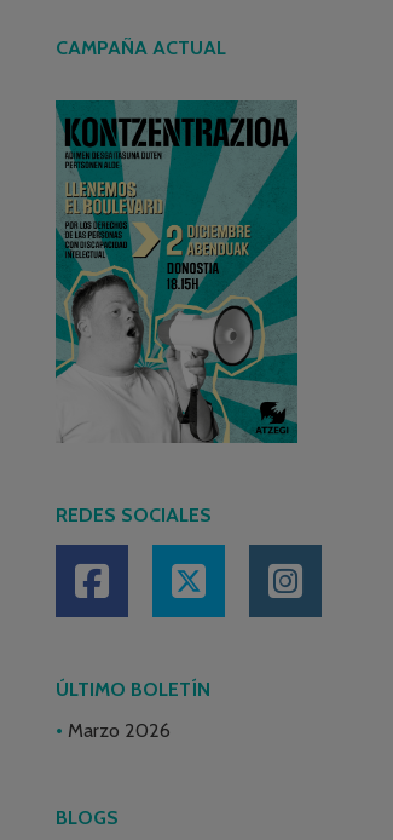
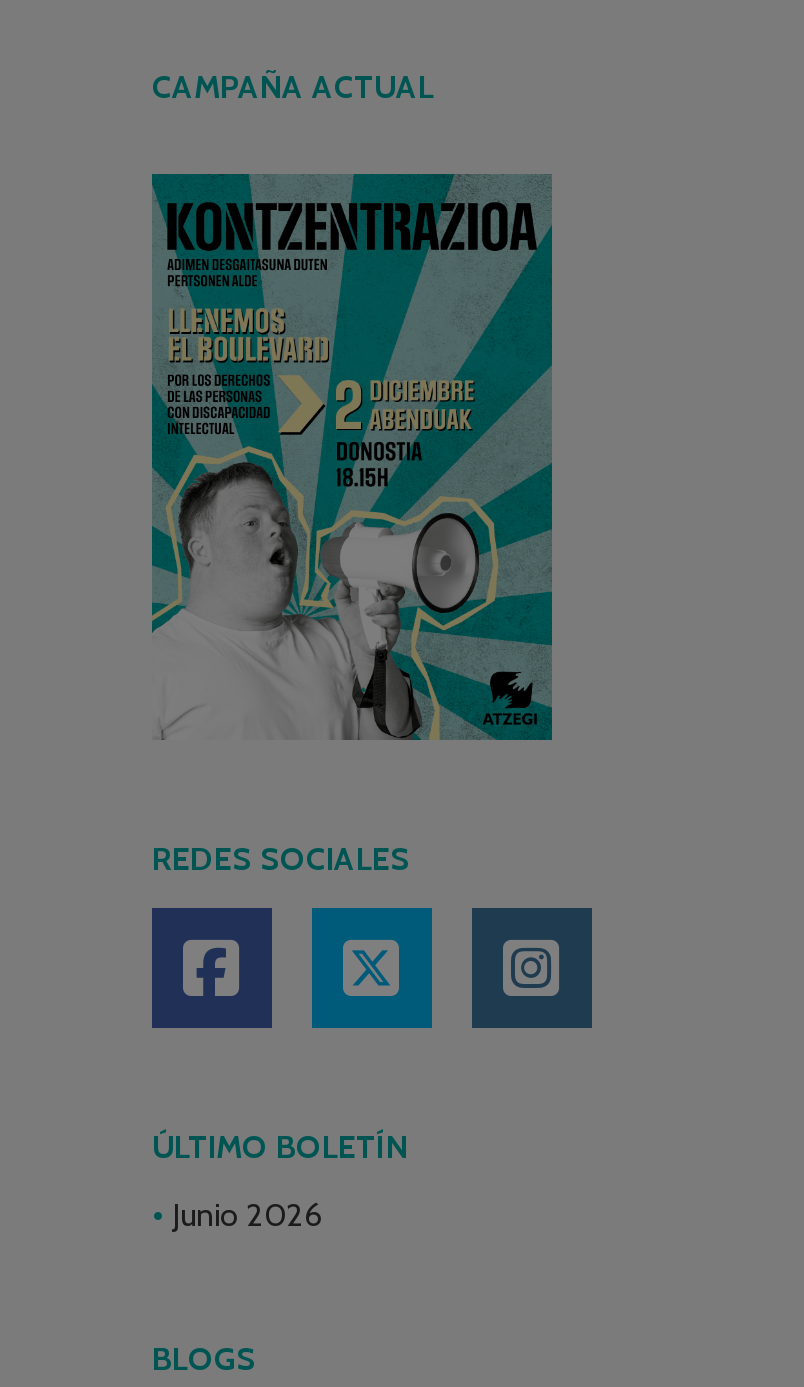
[68,719,171,742] Marzo 2026 -> [172,1196,322,1234] Junio 2026

